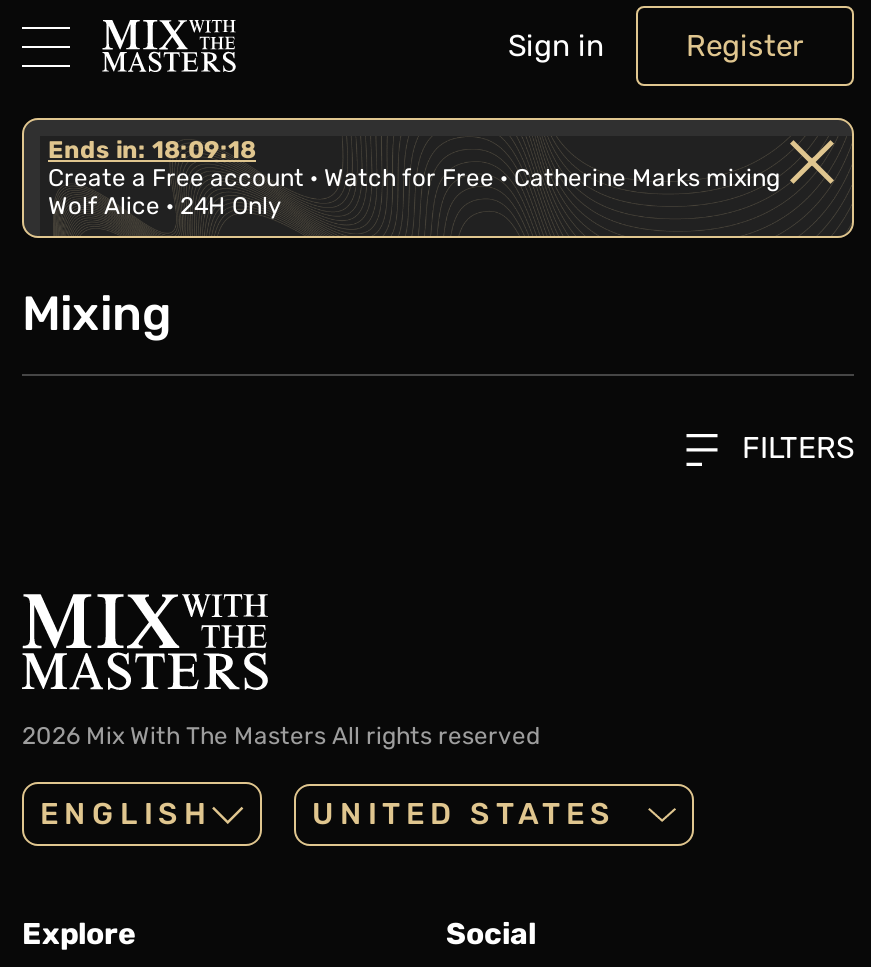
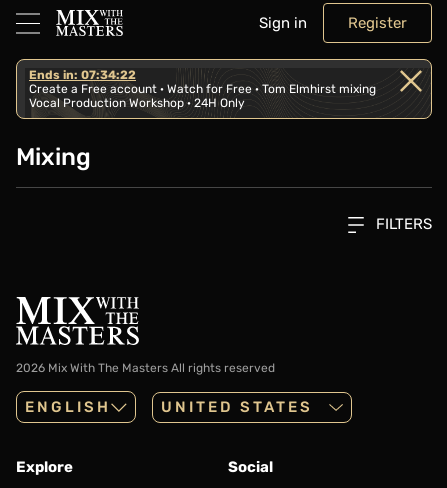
[48,136,780,220] Ends in: 18:09:18 | Create a Free account · Watch for Free · Catherine Marks mixing | Wolf Alice · 24H Only -> [29,68,376,110] Ends in: 07:34:22 | Create a Free account · Watch for Free · Tom Elmhirst mixing | Vocal Production Workshop · 24H Only

